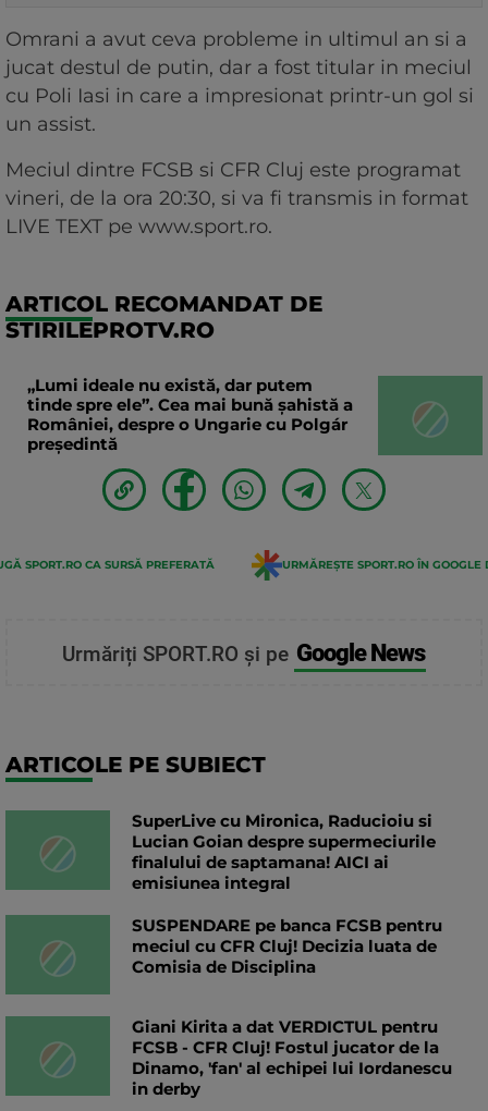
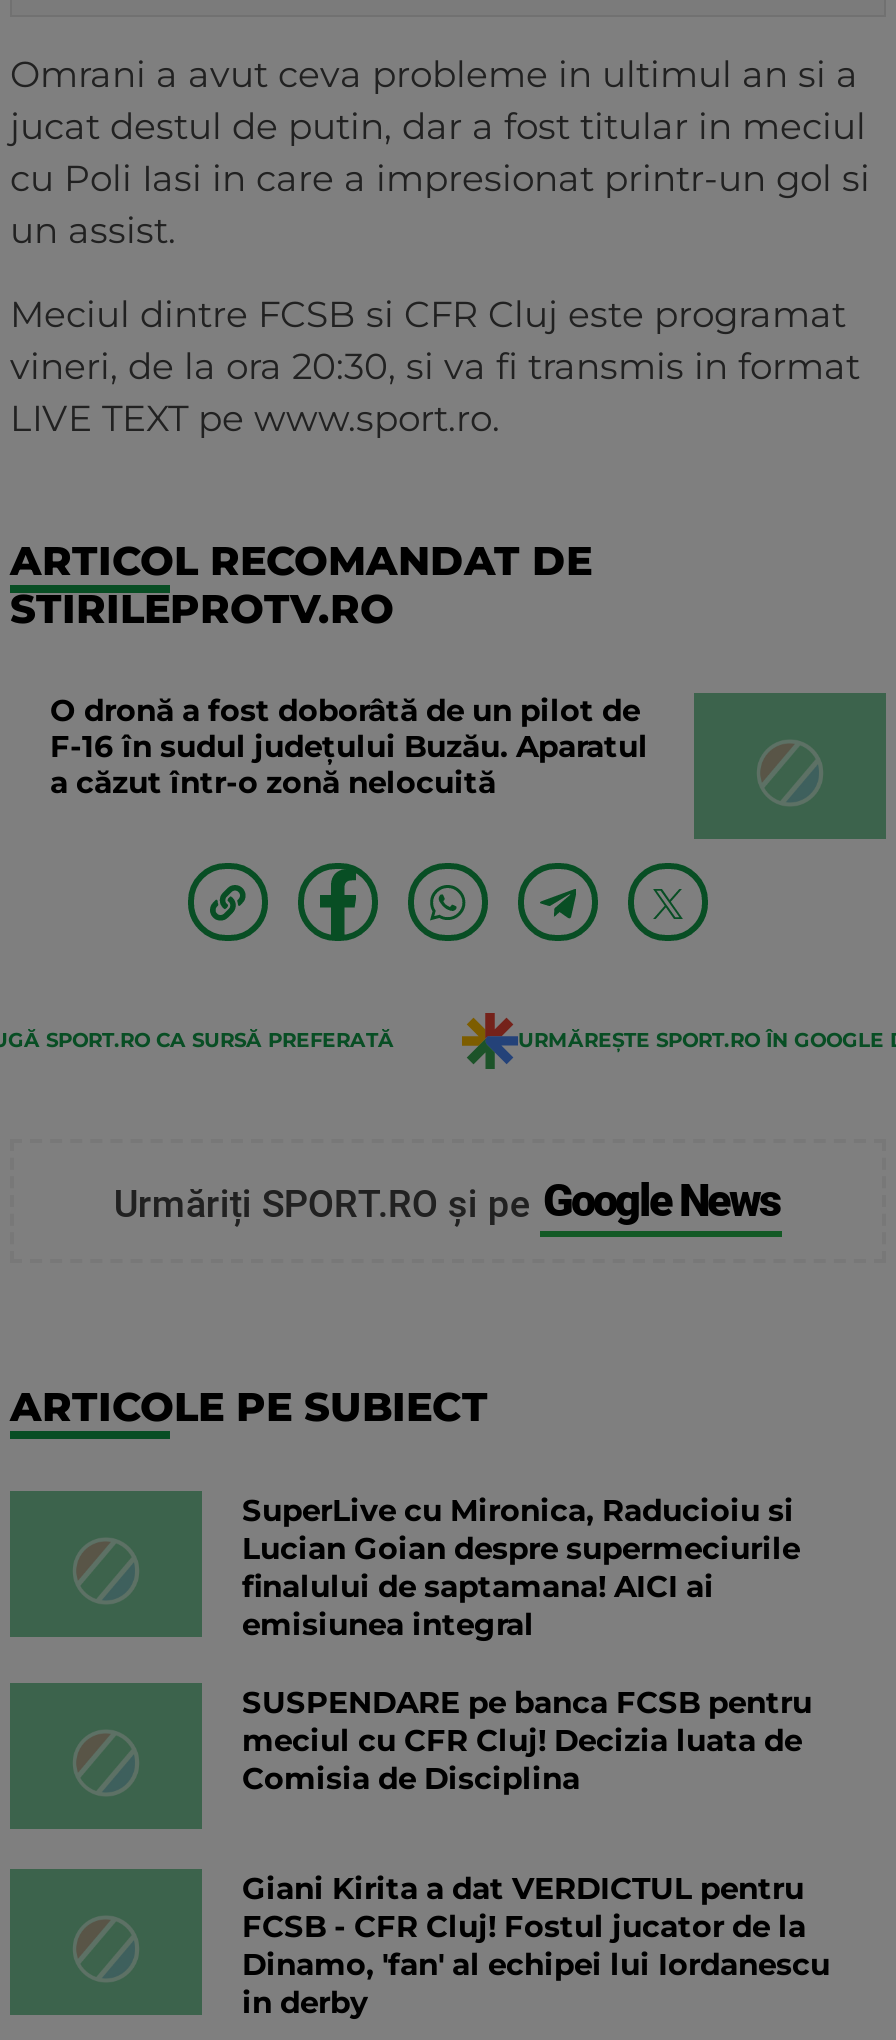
[27,375,353,455] „Lumi ideale nu există, dar putem | tinde spre ele”. Cea mai bună șahistă a | României, despre o Ungarie cu Polgár | președintă -> [50,692,648,802] O dronă a fost doborâtă de un pilot de | F-16 în sudul județului Buzău. Aparatul | a căzut într-o zonă nelocuită

